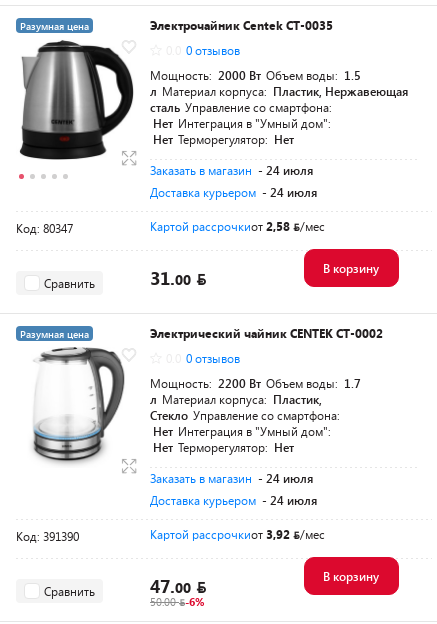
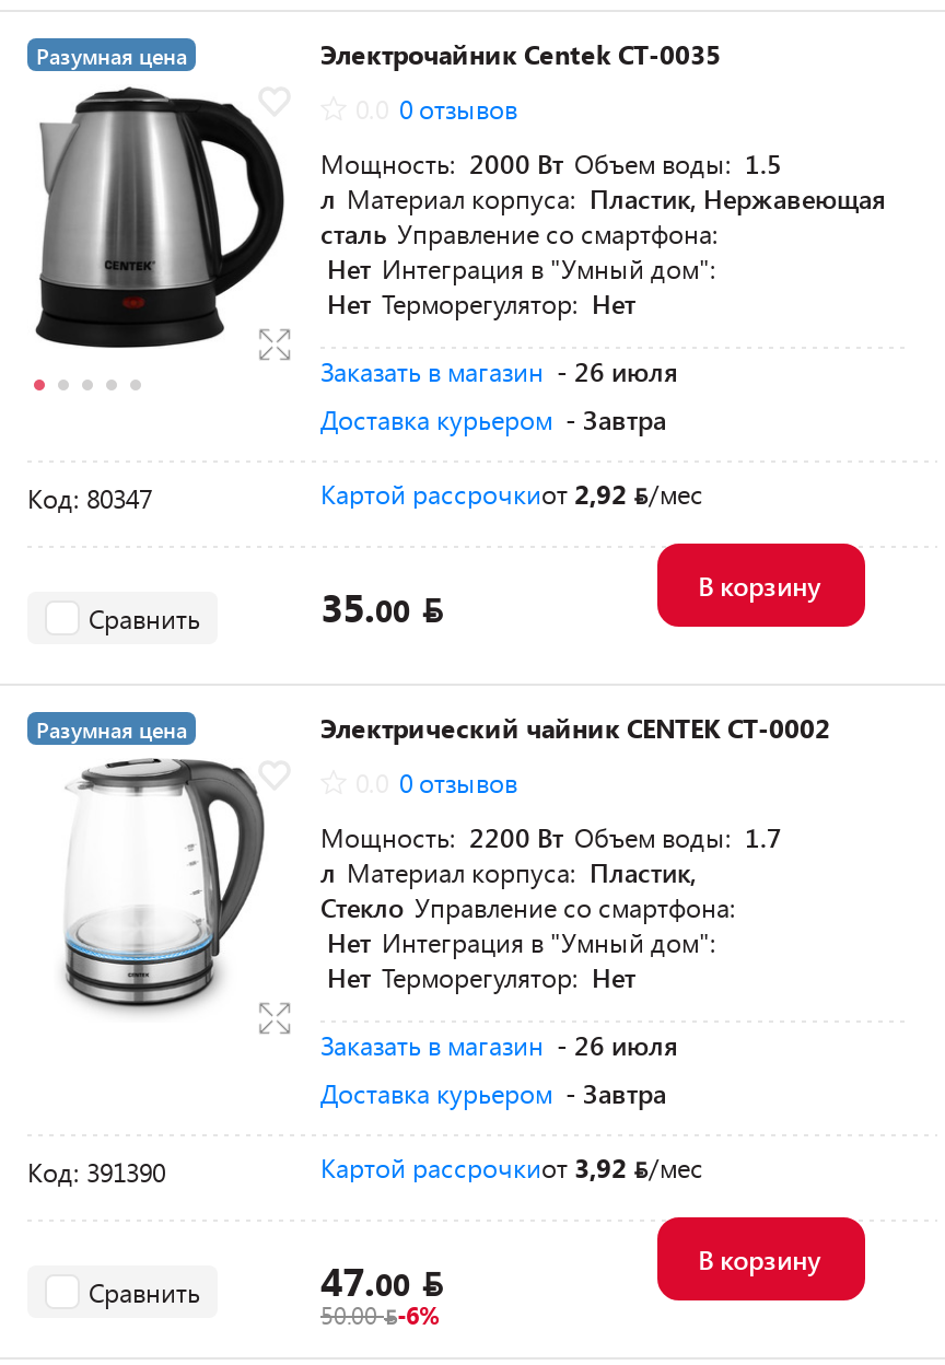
[150,162,317,200] Заказать в магазин - 24 июля | Доставка курьером - 24 июля -> [320,354,677,437] Заказать в магазин - 26 июля | Доставка курьером - Завтра
[150,218,290,234] Картой рассрочкиот 2,58 -> [320,476,627,511] Картой рассрочкиот 2,92
[150,266,191,290] 31.00 -> [320,580,410,633] 35.00
[150,470,317,508] Заказать в магазин - 24 июля | Доставка курьером - 24 июля -> [320,1028,677,1111] Заказать в магазин - 26 июля | Доставка курьером - Завтра

